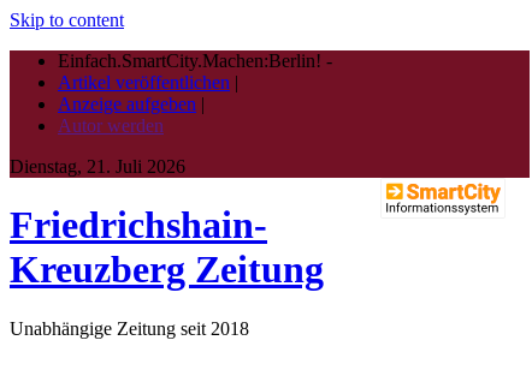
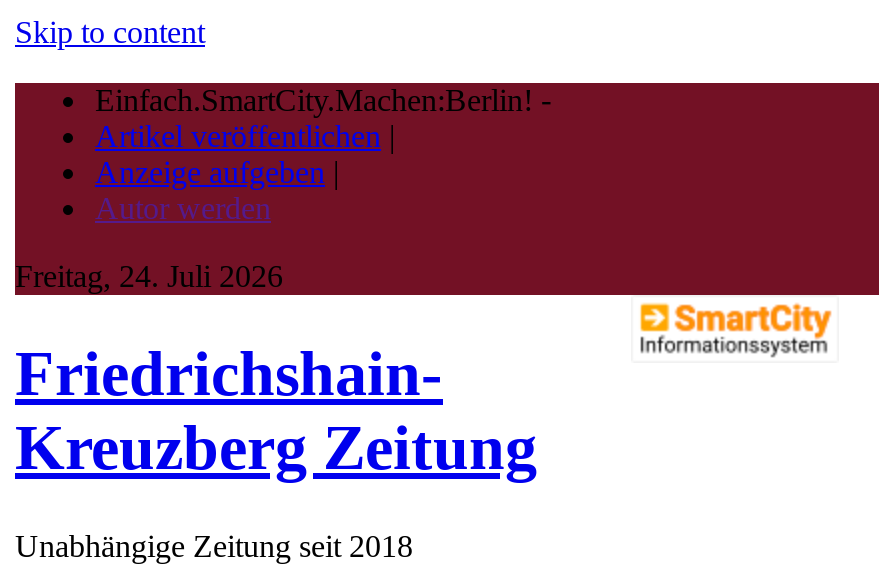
[10,156,185,177] Dienstag, 21. Juli 2026 -> [15,259,283,293] Freitag, 24. Juli 2026

